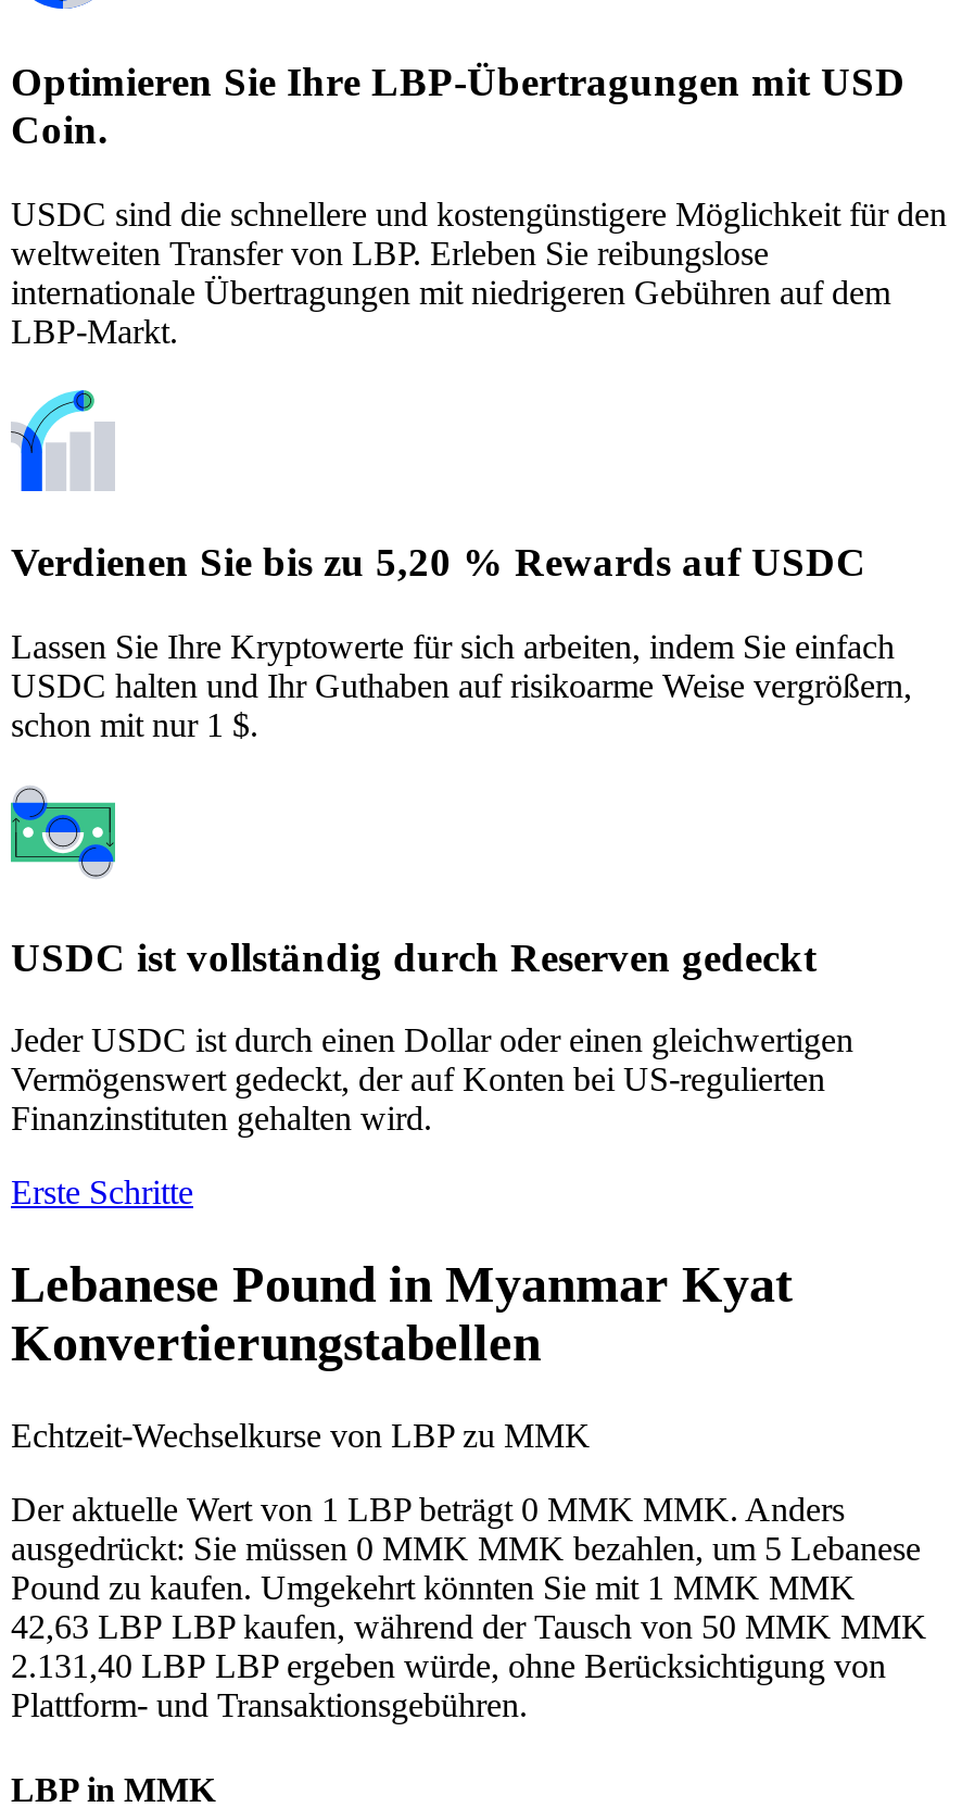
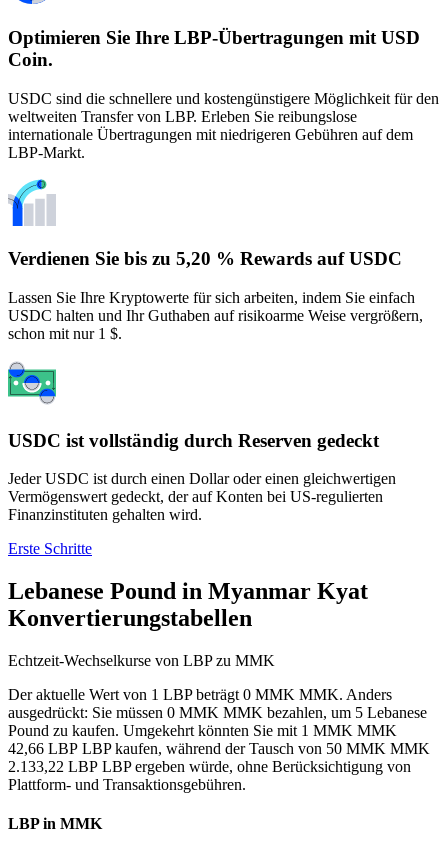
[11,1609,927,1645] 42,63 LBP LBP kaufen, während der Tausch von 50 MMK MMK -> [8,740,430,757] 42,66 LBP LBP kaufen, während der Tausch von 50 MMK MMK
[11,1648,886,1685] 2.131,40 LBP LBP ergeben würde, ohne Berücksichtigung von -> [8,758,411,775] 2.133,22 LBP LBP ergeben würde, ohne Berücksichtigung von

